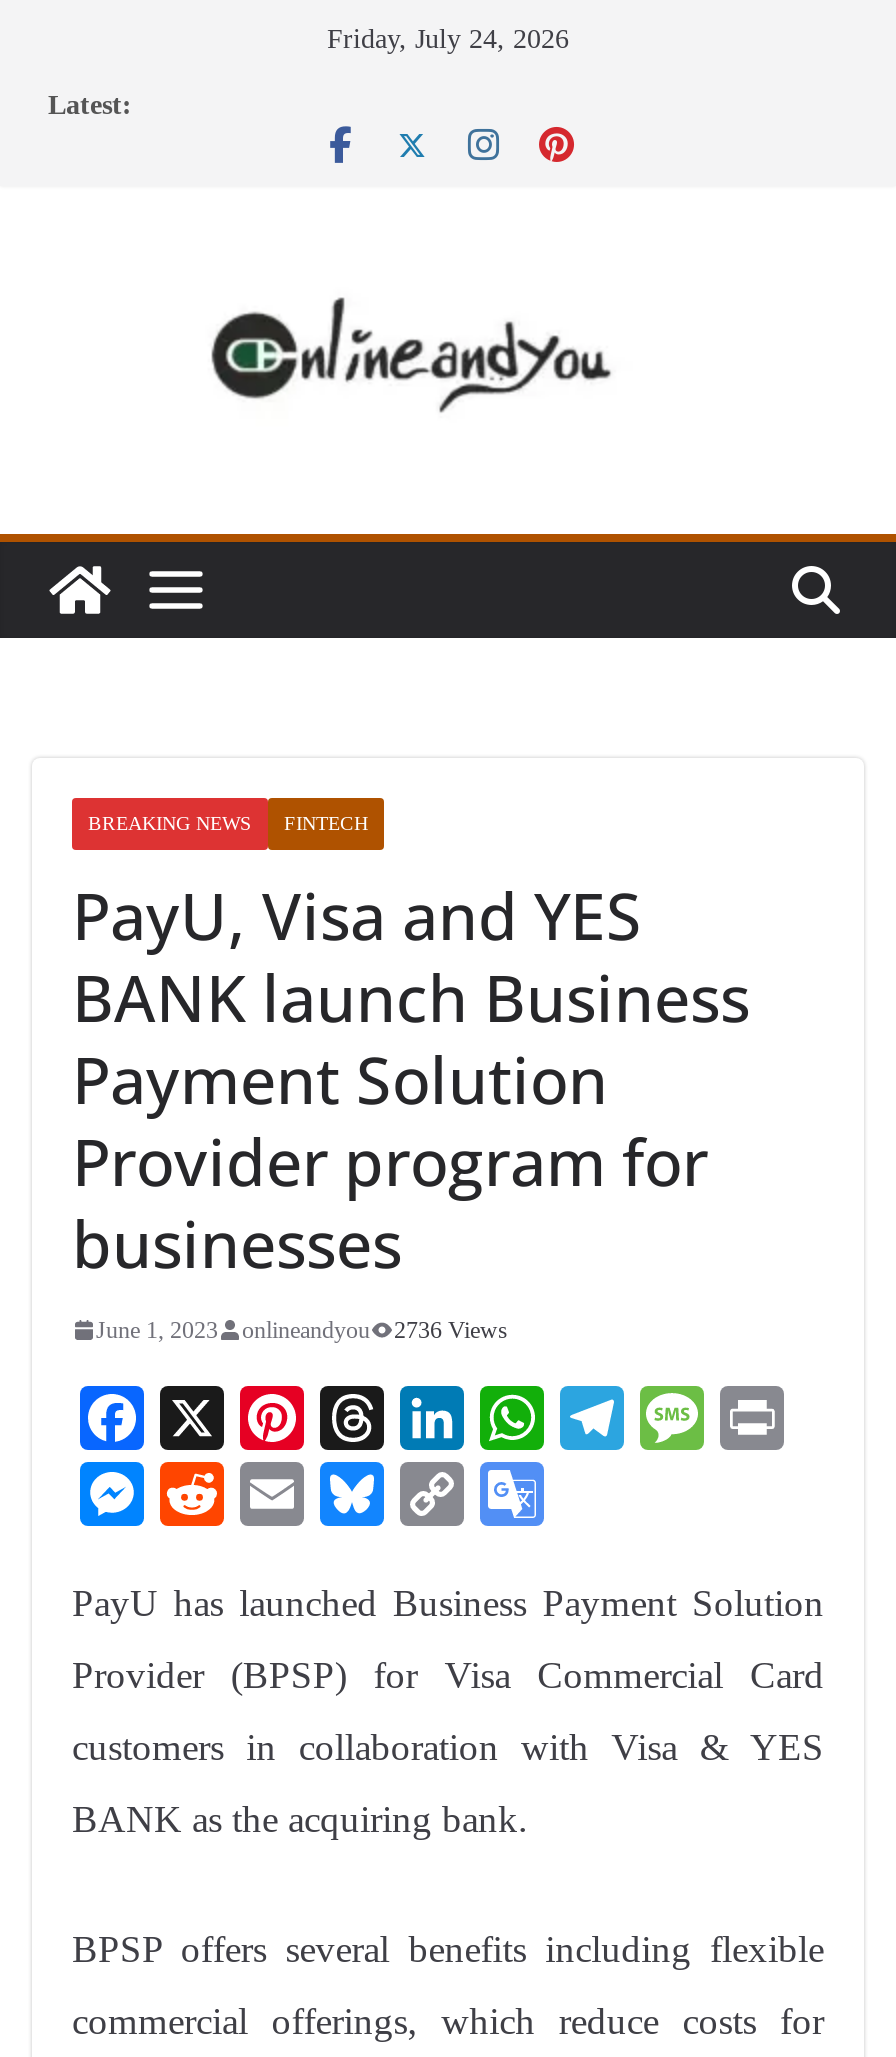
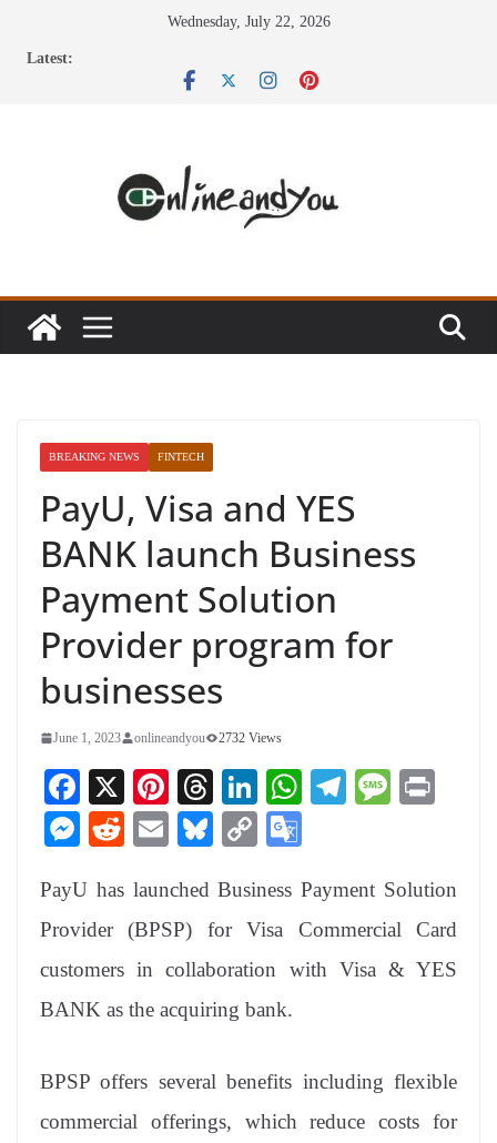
[327,24,569,54] Friday, July 24, 2026 -> [167,13,330,30] Wednesday, July 22, 2026
[96,1316,508,1344] June 1, 2023 onlineandyou 2736 Views -> [53,730,282,746] June 1, 2023 onlineandyou 2732 Views

